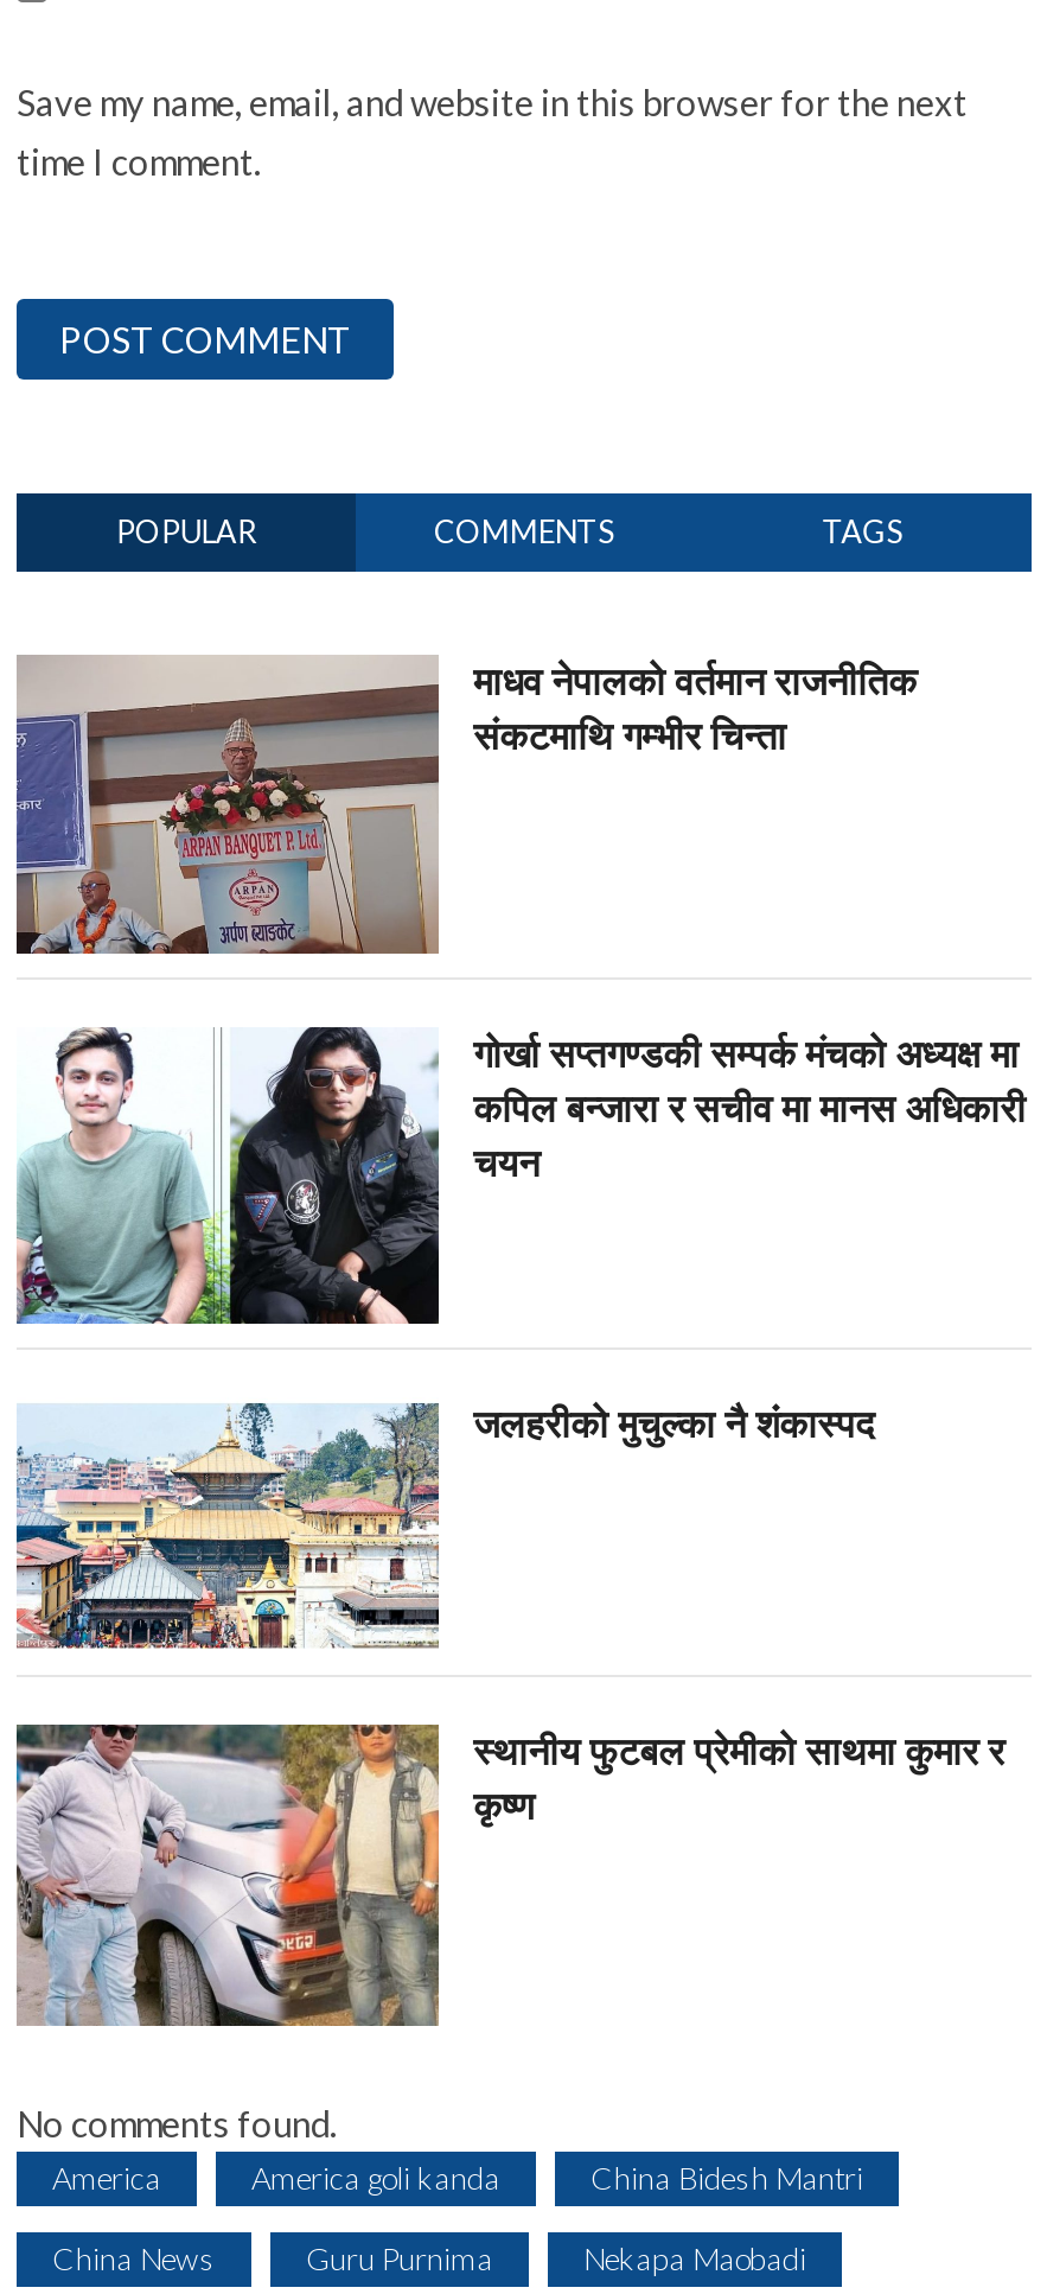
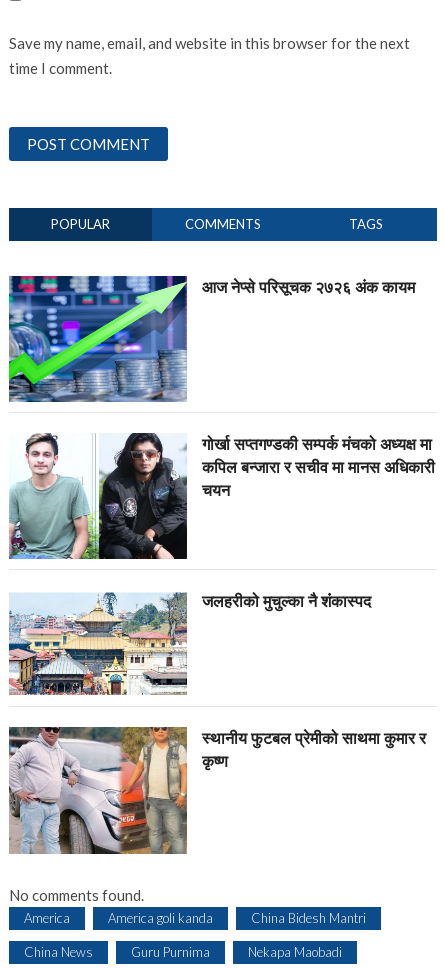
[14,655,917,956] [image] | माधव नेपालको वर्तमान राजनीतिक | संकटमाथि गम्भीर चिन्ता -> [8,275,415,403] [image] | आज नेप्से परिसूचक २७२६ अंक कायम

